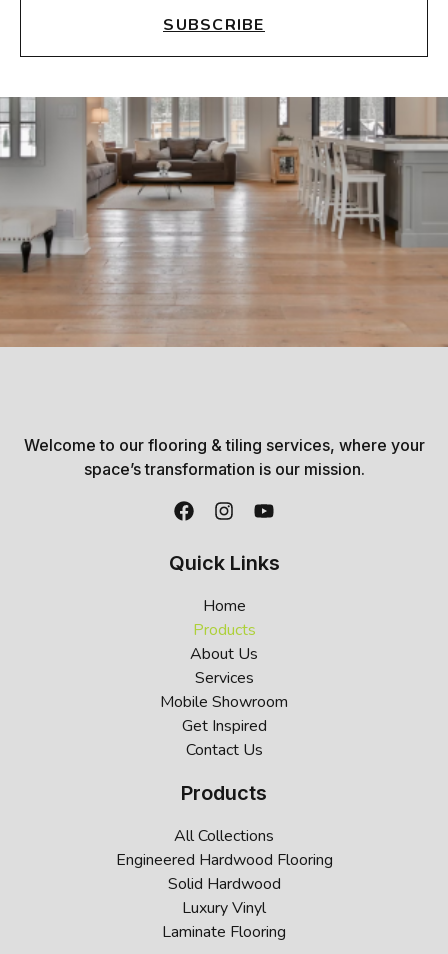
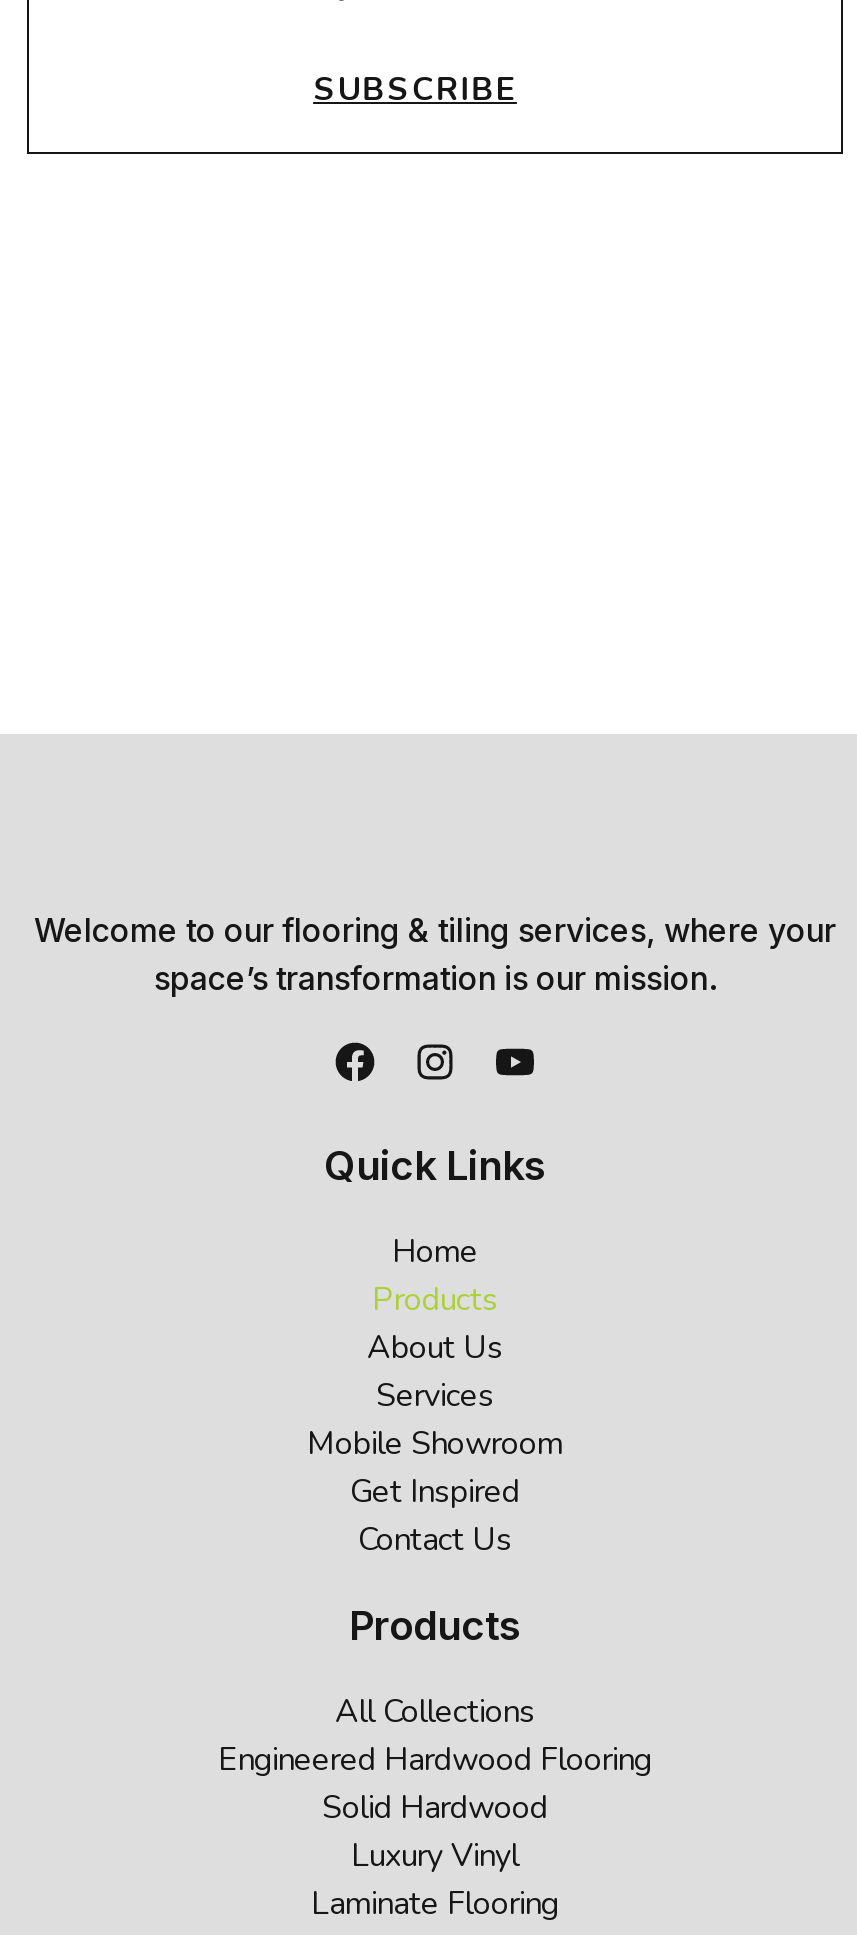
[3,96,445,348] [image] -> none

